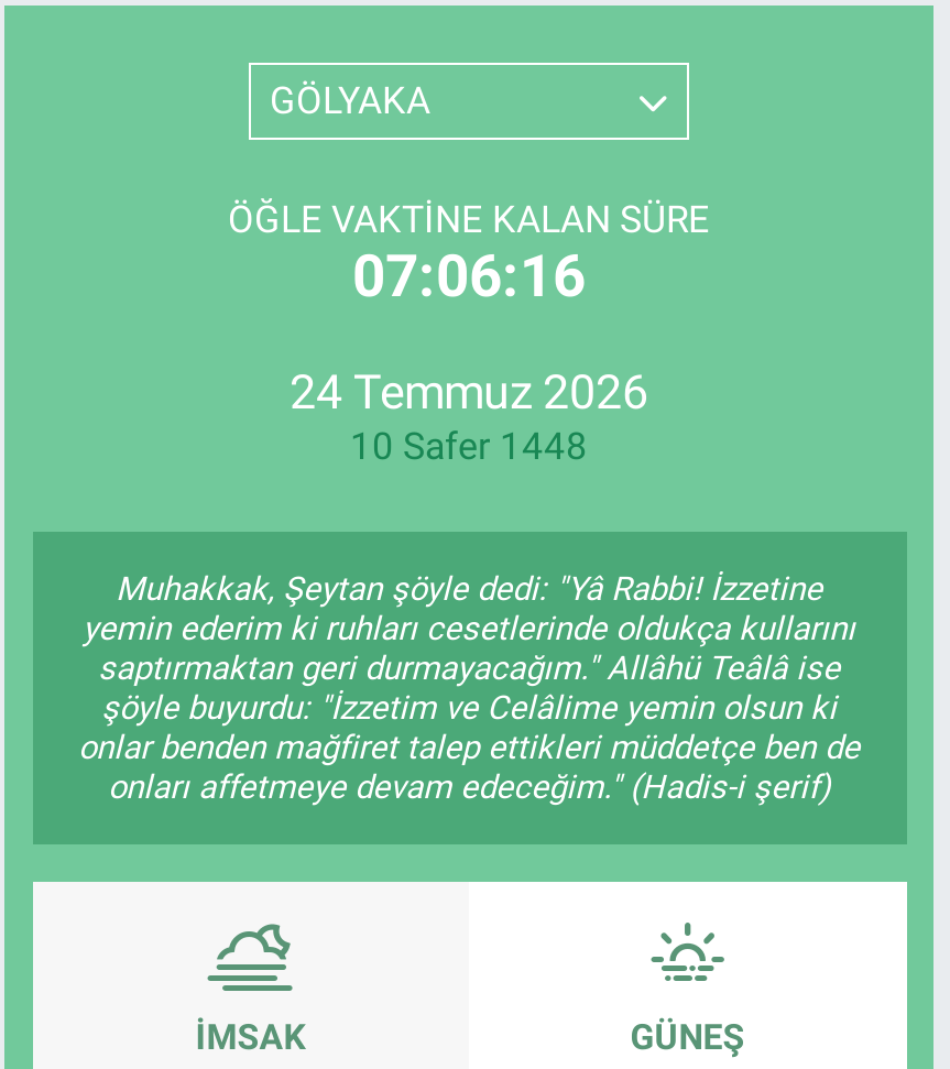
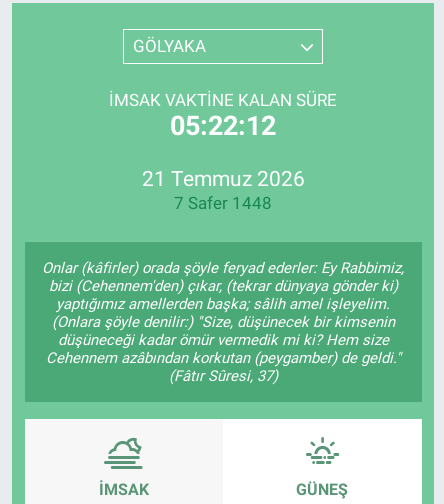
[228,197,710,309] ÖĞLE VAKTINE KALAN SÜRE | 07:06:16 -> [109,90,337,141] İMSAK VAKTINE KALAN SÜRE | 05:22:12
[290,365,648,469] 24 Temmuz 2026 | 10 Safer 1448 -> [141,166,304,213] 21 Temmuz 2026 | 7 Safer 1448
[78,569,860,807] Muhakkak, Şeytan şöyle dedi: "Yâ Rabbi! İzzetine | yemin ederim ki ruhları cesetlerinde oldukça kullarını | saptırmaktan geri durmayacağım." Allâhü Teâlâ ise | şöyle buyurdu: "İzzetim ve Celâlime yemin olsun ki | onlar benden mağfiret talep ettikleri müddetçe ben de | onları affetmeye devam edeceğim." (Hadis-i şerif) -> [42,259,404,385] Onlar (kâfirler) orada şöyle feryad ederler: Ey Rabbimiz, | bizi (Cehennem'den) çıkar, (tekrar dünyaya gönder ki) | yaptığımız amellerden başka; sâlih amel işleyelim. | (Onlara şöyle denilir:) "Size, düşünecek bir kimsenin | düşüneceği kadar ömür vermedik mi ki? Hem size | Cehennem azâbından korkutan (peygamber) de geldi." | (Fâtır Sûresi, 37)

